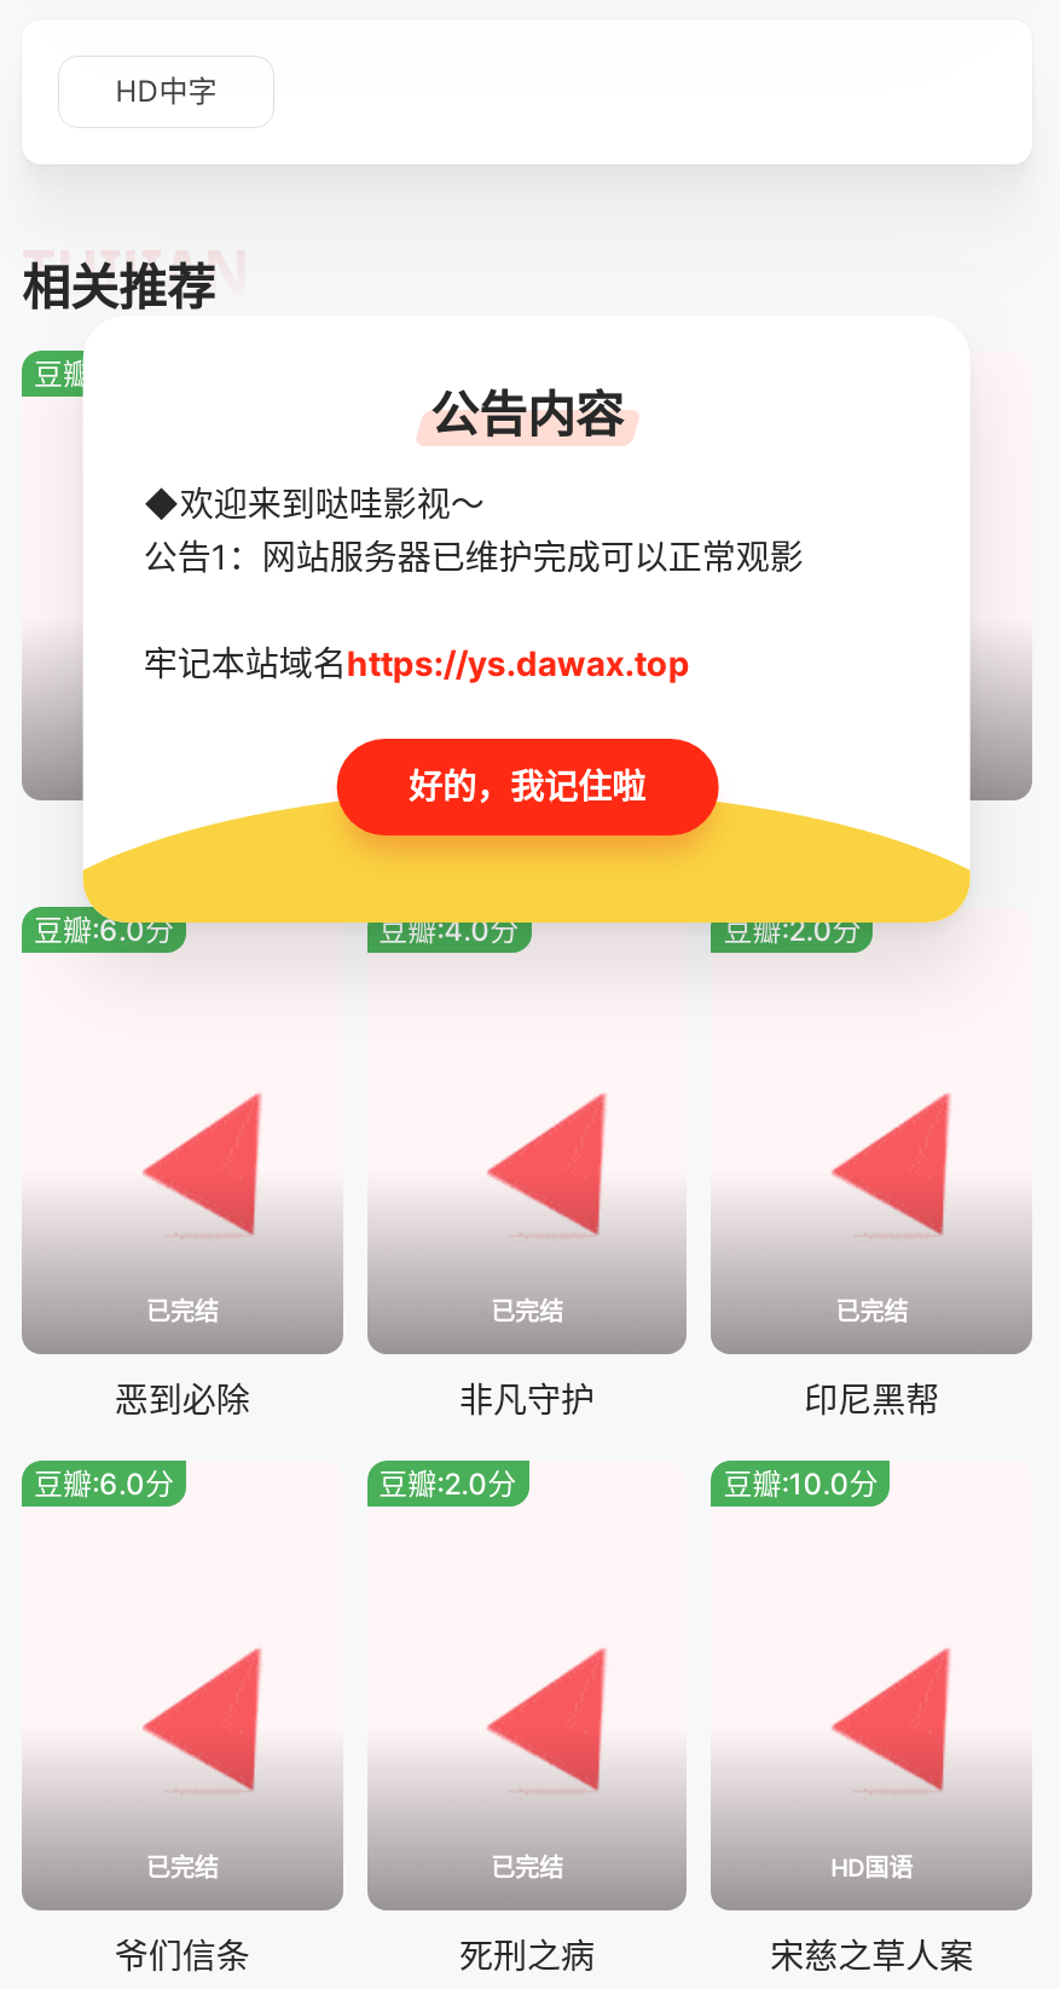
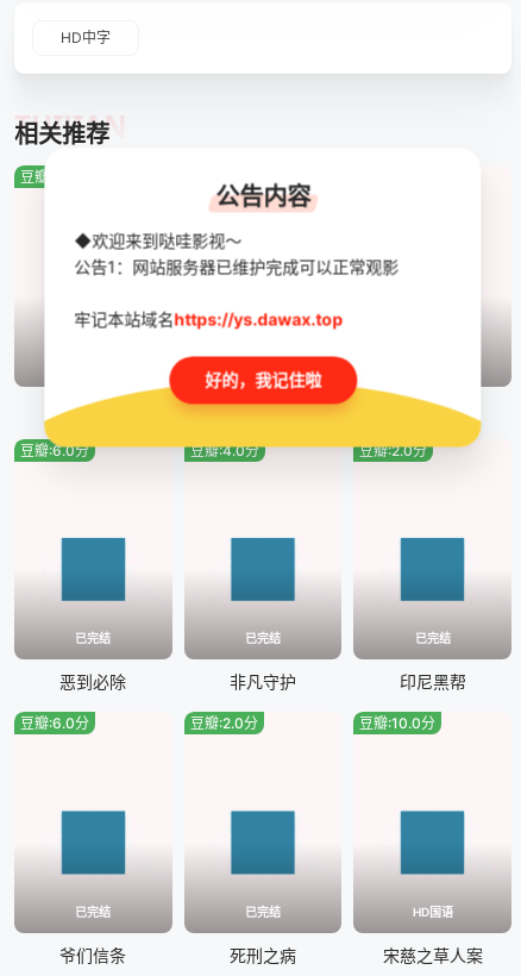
[116,1093,263,1236] [image] -> [59,532,132,602] [image]
[462,1093,607,1236] [image] -> [230,532,301,602] [image]
[805,1093,952,1236] [image] -> [398,532,471,602] [image]
[116,1647,263,1792] [image] -> [59,805,132,876] [image]
[462,1647,607,1792] [image] -> [230,806,301,876] [image]
[805,1647,952,1792] [image] -> [398,805,471,876] [image]

